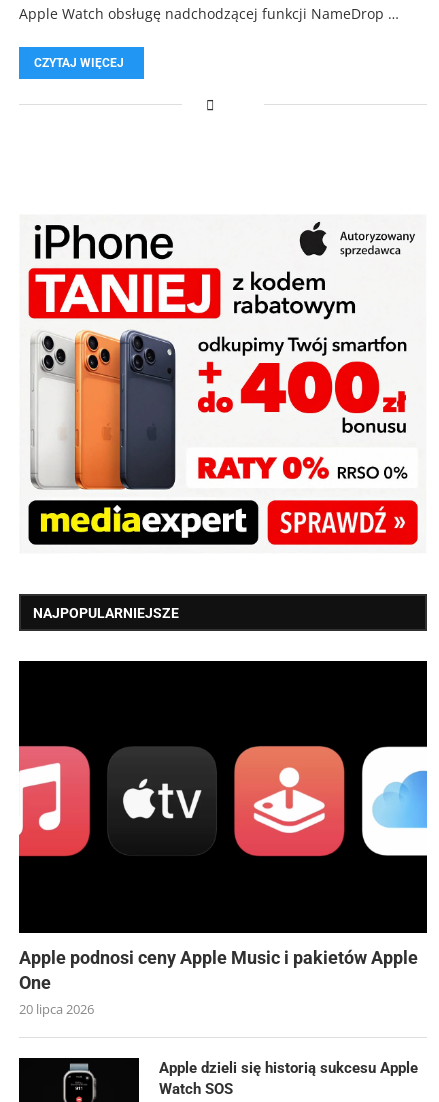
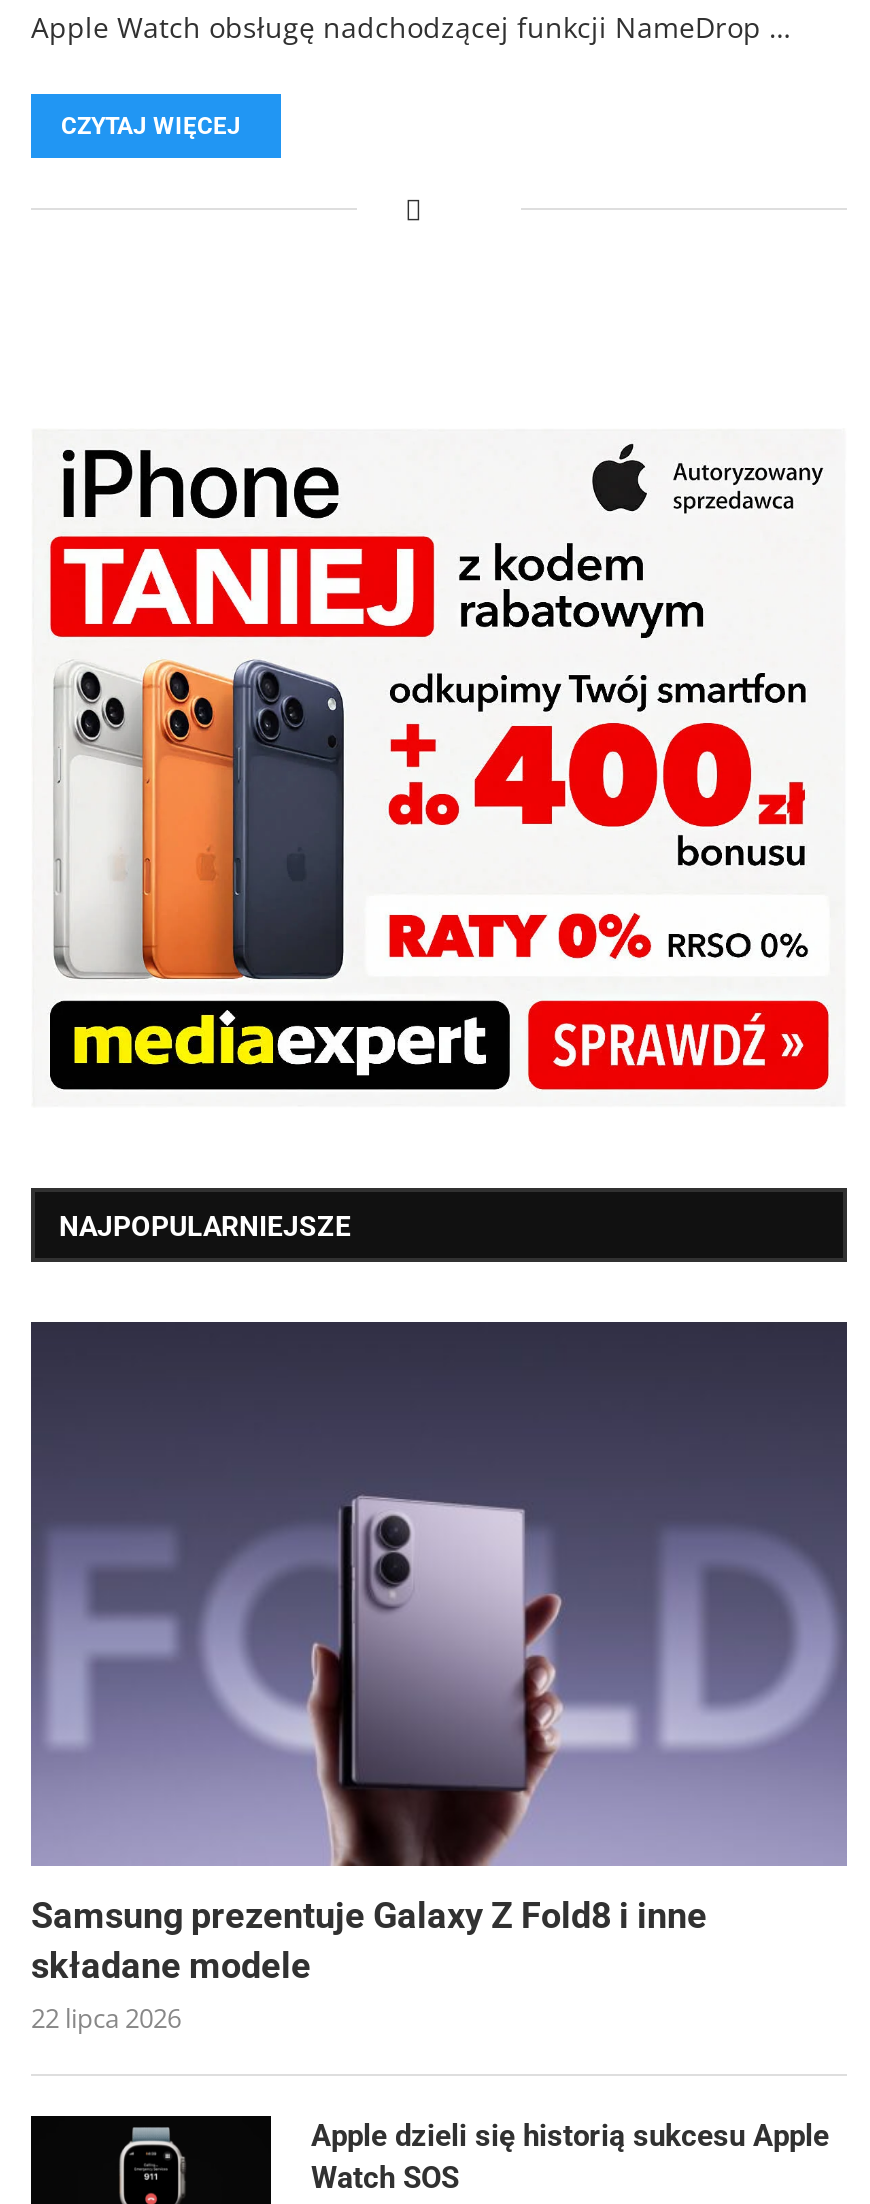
[18,662,428,1018] [image] | Apple podnosi ceny Apple Music i pakietów Apple | One | 20 lipca 2026 -> [29,1322,849,2036] [image] | Samsung prezentuje Galaxy Z Fold8 i inne | składane modele | 22 lipca 2026

